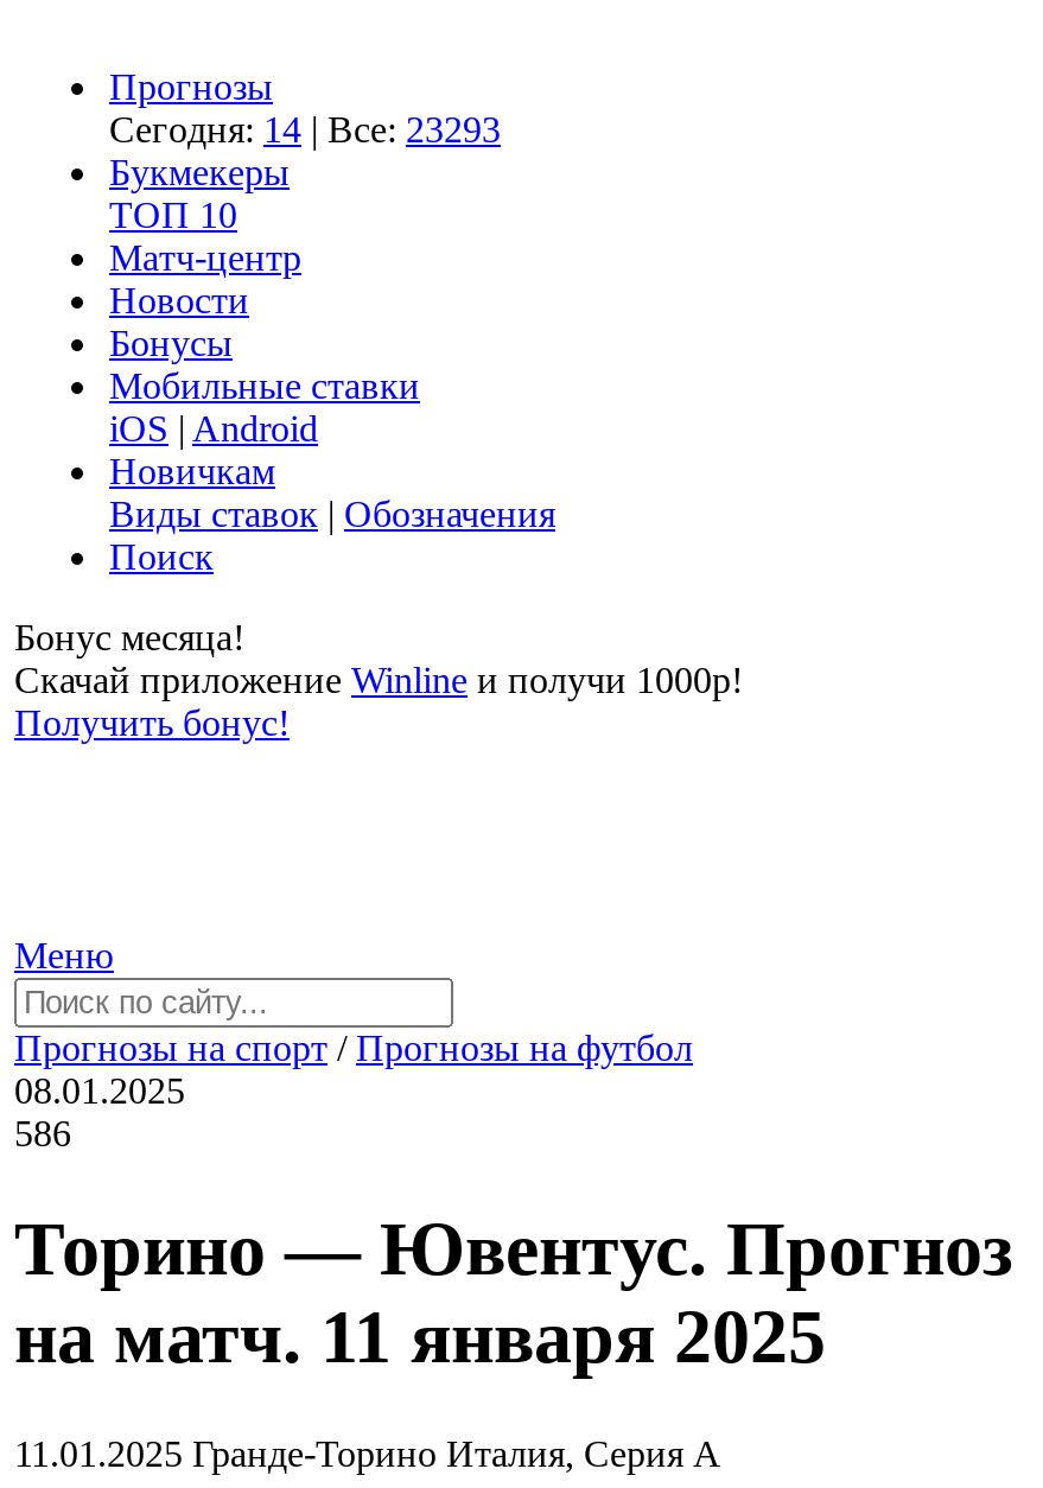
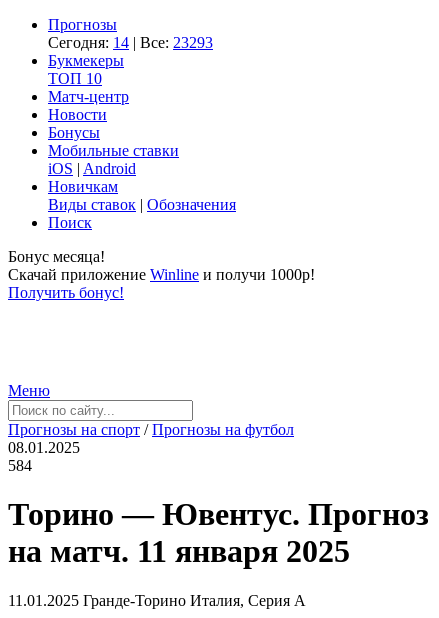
[14,1113,71,1153] 586 -> [8,457,32,474] 584

